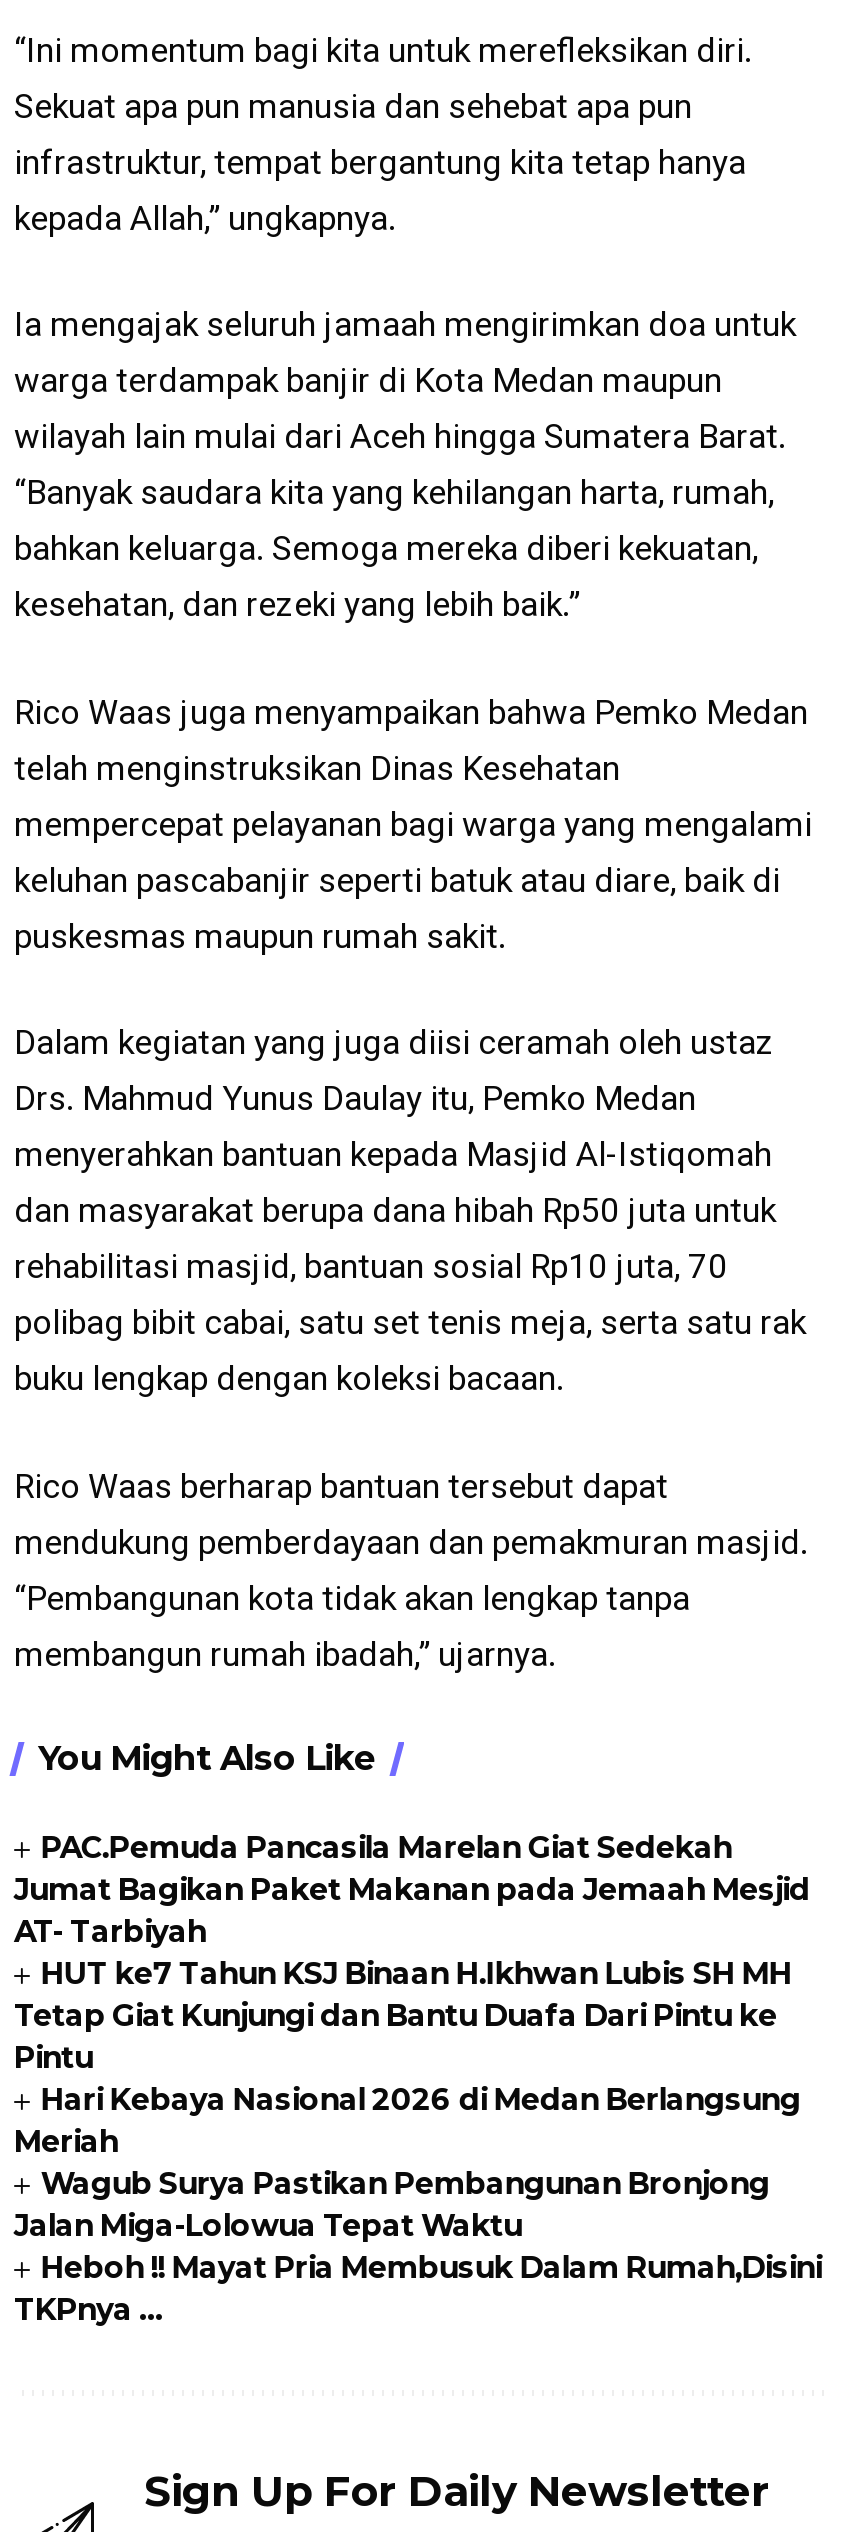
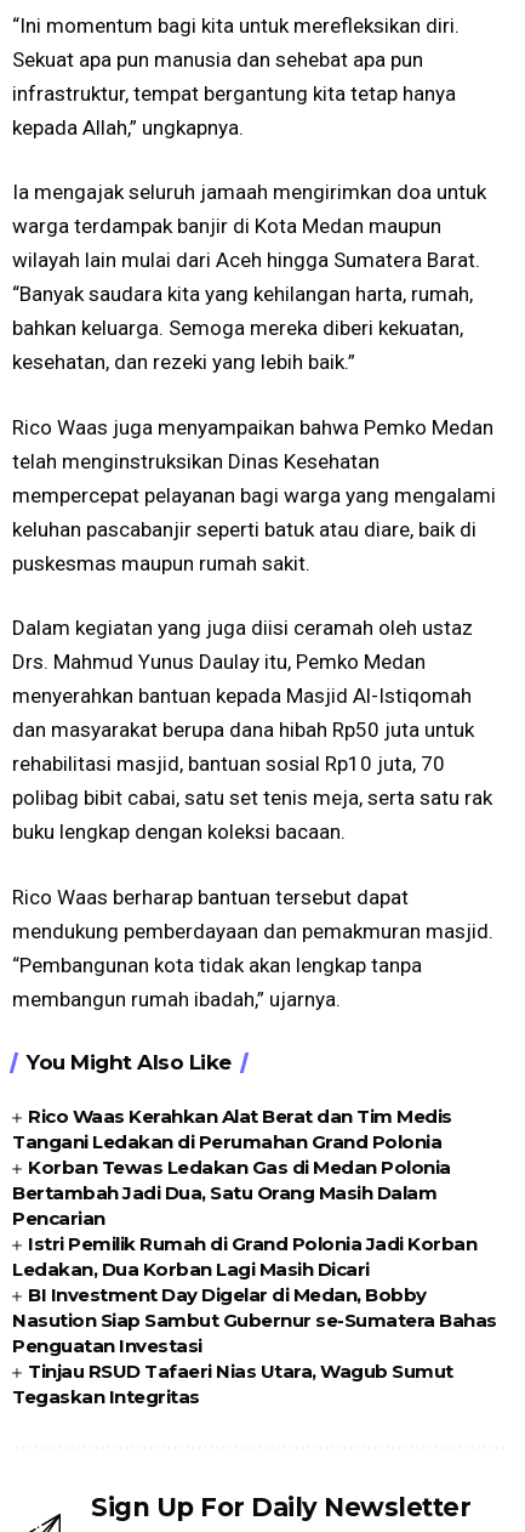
[14,1828,822,2328] PAC.Pemuda Pancasila Marelan Giat Sedekah | Jumat Bagikan Paket Makanan pada Jemaah Mesjid | AT- Tarbiyah | HUT ke7 Tahun KSJ Binaan H.Ikhwan Lubis SH MH | Tetap Giat Kunjungi dan Bantu Duafa Dari Pintu ke | Pintu | Hari Kebaya Nasional 2026 di Medan Berlangsung | Meriah | Wagub Surya Pastikan Pembangunan Bronjong | Jalan Miga-Lolowua Tepat Waktu | Heboh !! Mayat Pria Membusuk Dalam Rumah,Disini | TKPnya … -> [12,1104,497,1408] Rico Waas Kerahkan Alat Berat dan Tim Medis | Tangani Ledakan di Perumahan Grand Polonia | Korban Tewas Ledakan Gas di Medan Polonia | Bertambah Jadi Dua, Satu Orang Masih Dalam | Pencarian | Istri Pemilik Rumah di Grand Polonia Jadi Korban | Ledakan, Dua Korban Lagi Masih Dicari | BI Investment Day Digelar di Medan, Bobby | Nasution Siap Sambut Gubernur se-Sumatera Bahas | Penguatan Investasi | Tinjau RSUD Tafaeri Nias Utara, Wagub Sumut | Tegaskan Integritas

